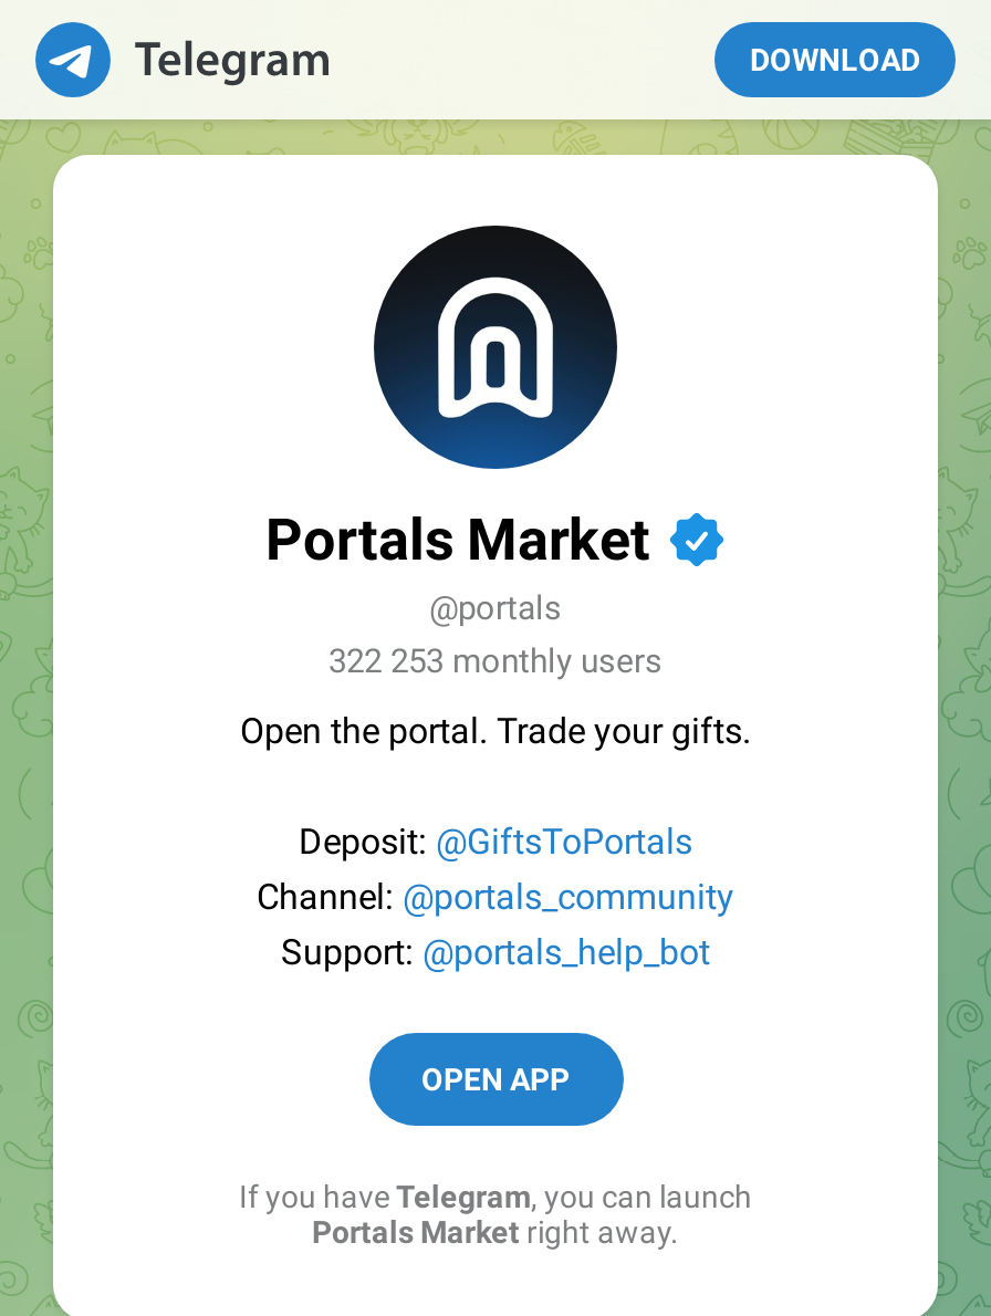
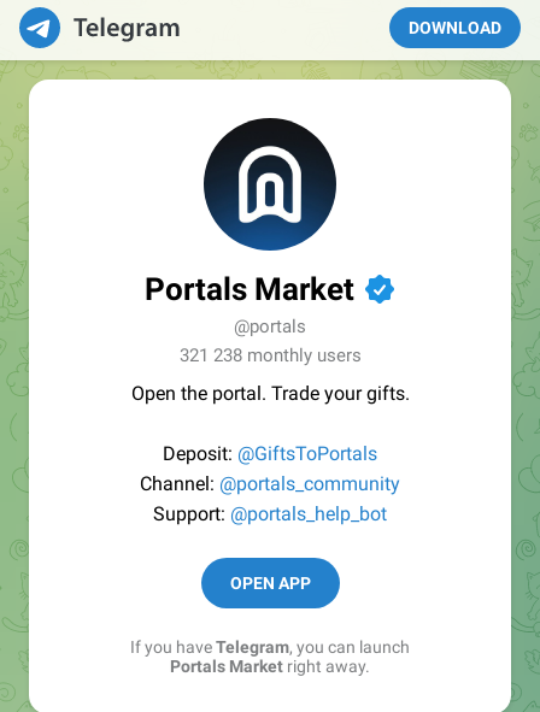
[328,641,663,681] 322 253 monthly users -> [179,345,361,366] 321 238 monthly users

